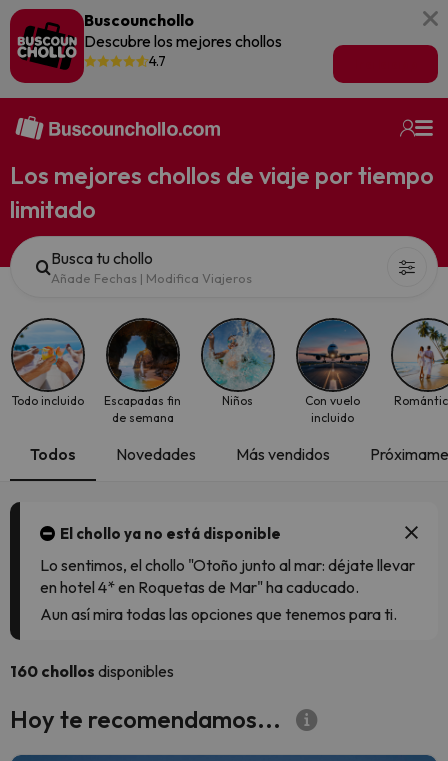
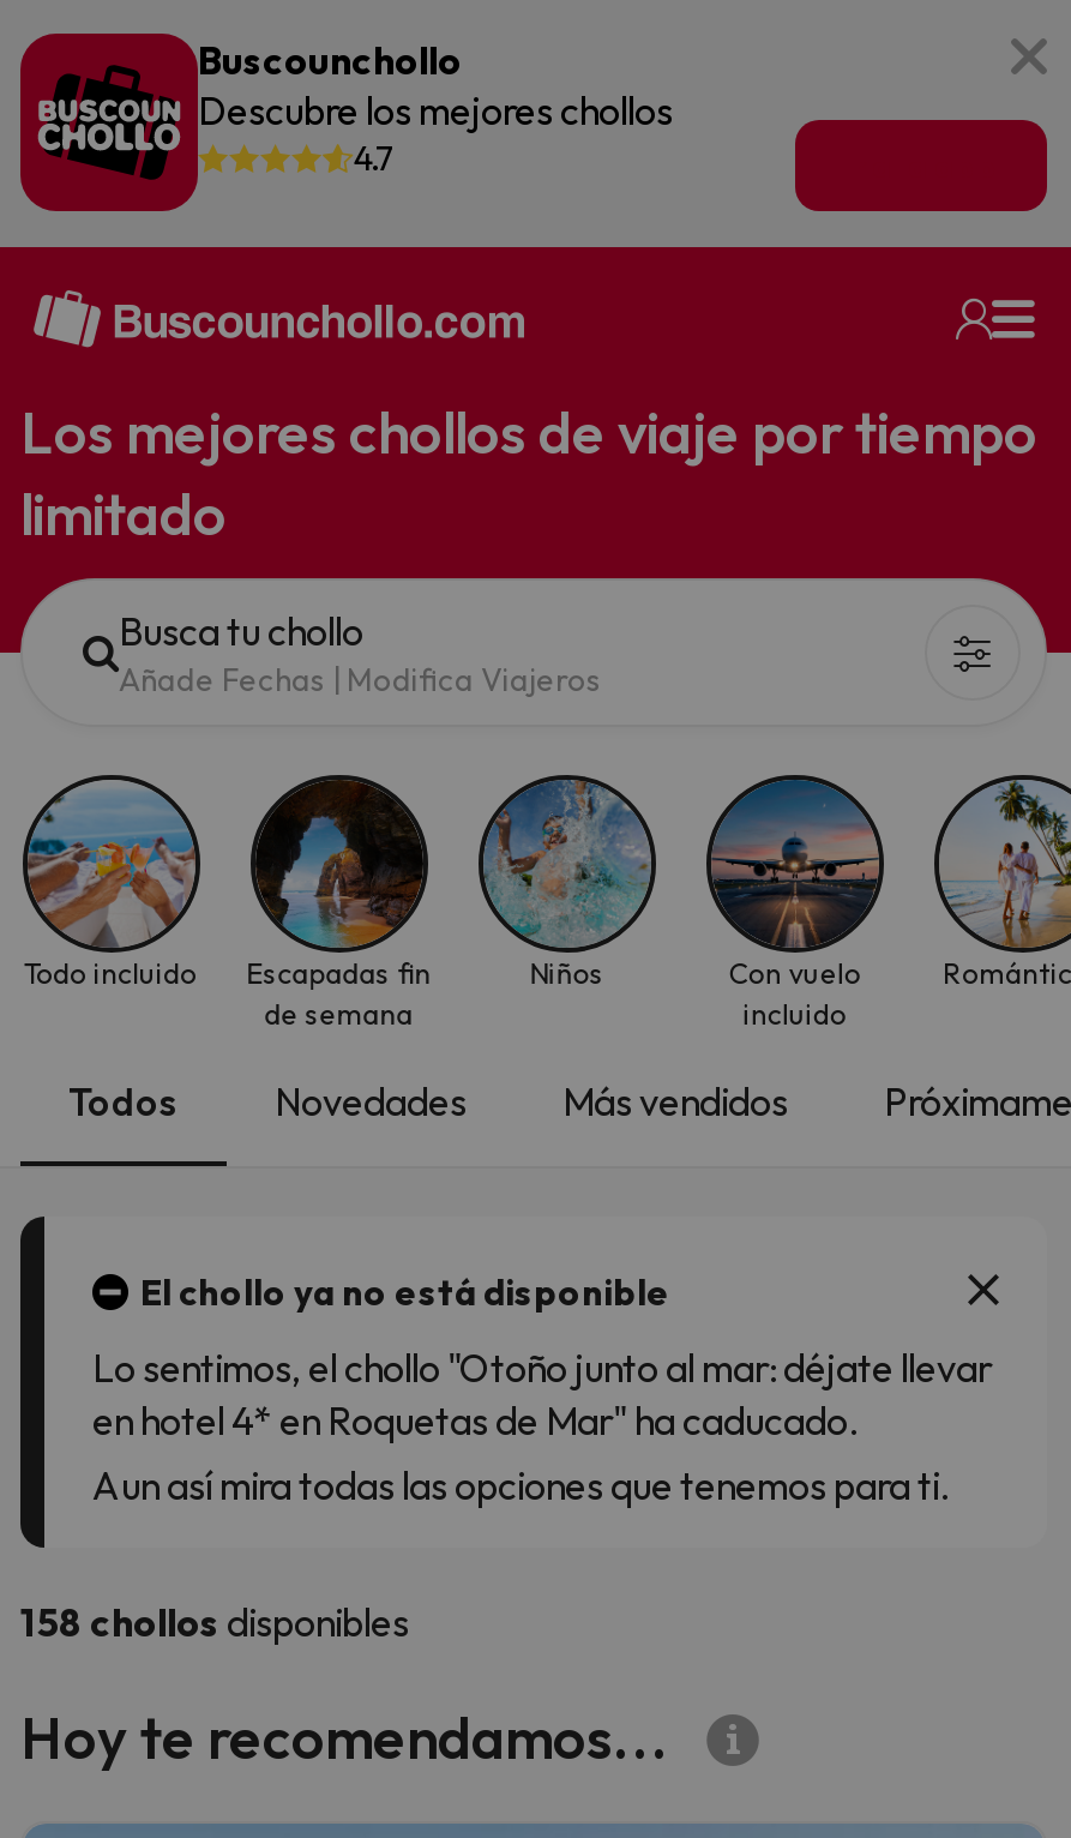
[10,661,174,681] 160 chollos disponibles -> [20,1598,409,1646] 158 chollos disponibles

